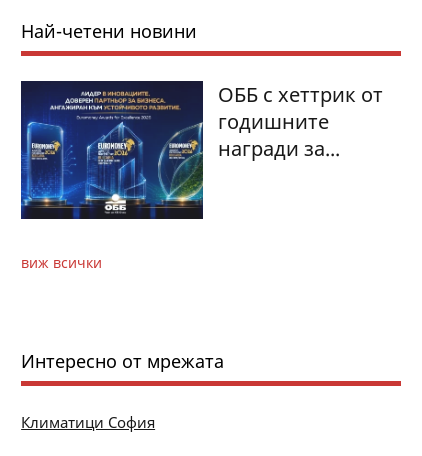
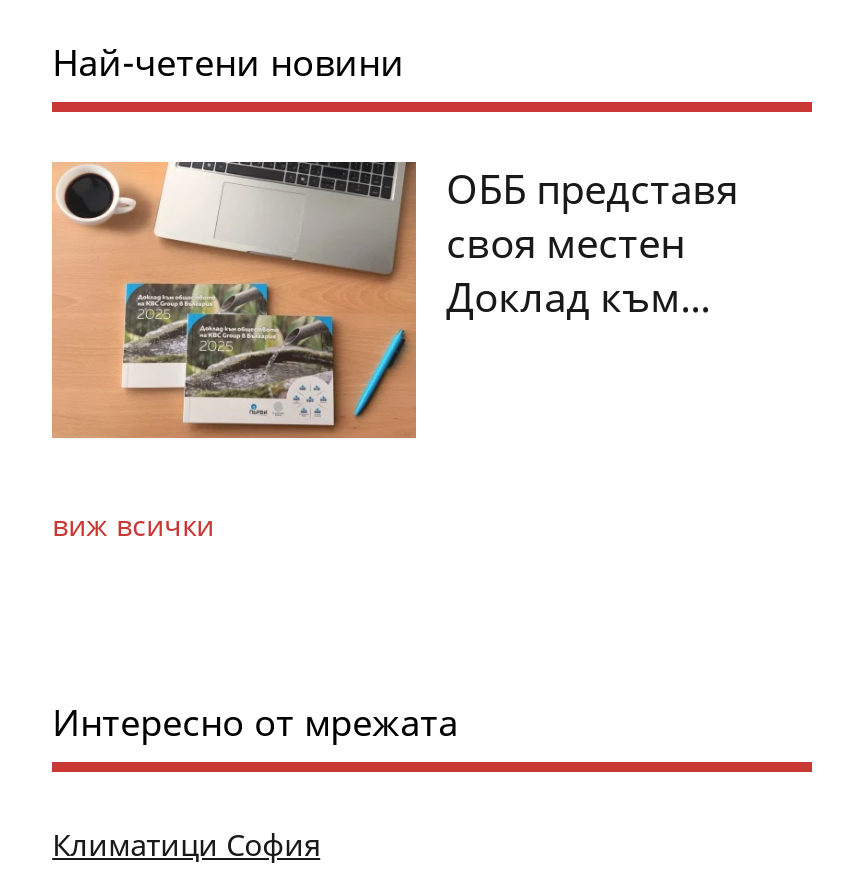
[20,80,383,220] [image] | ОББ с хеттрик от | годишните | награди за... -> [50,160,738,440] [image] | ОББ представя | своя местен | Доклад към...

